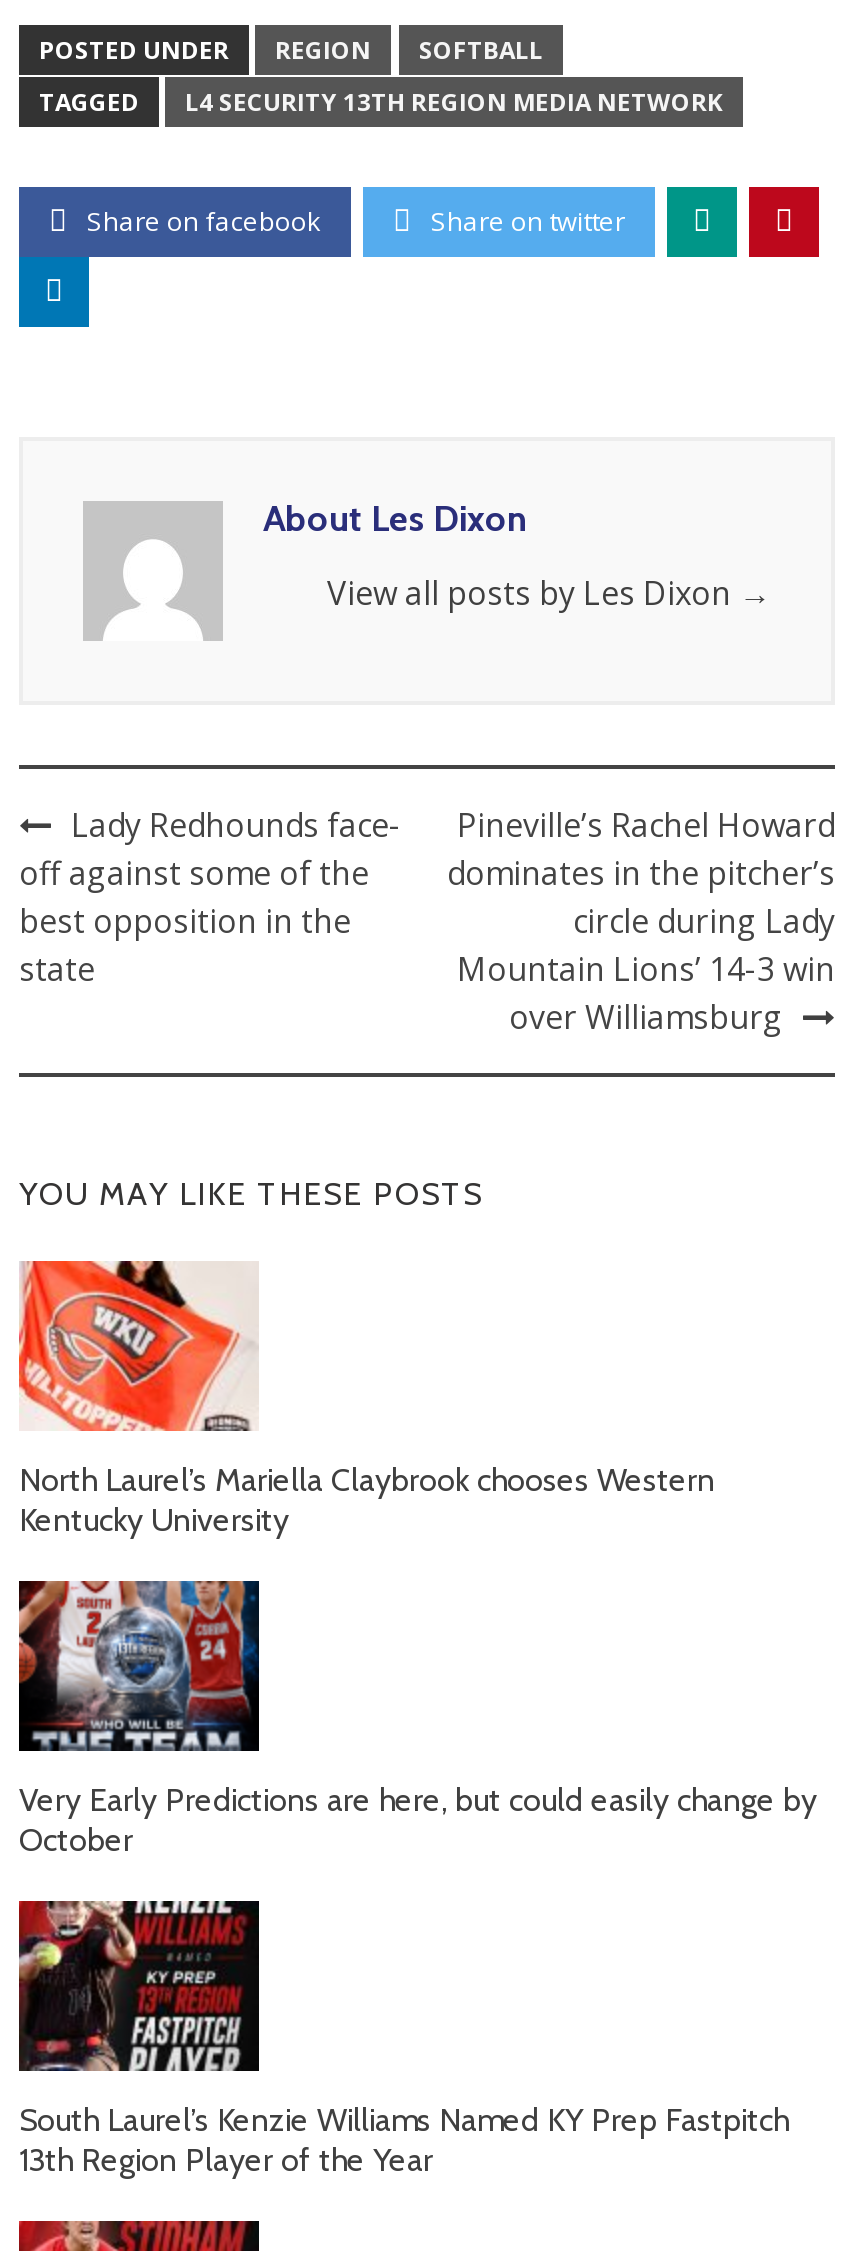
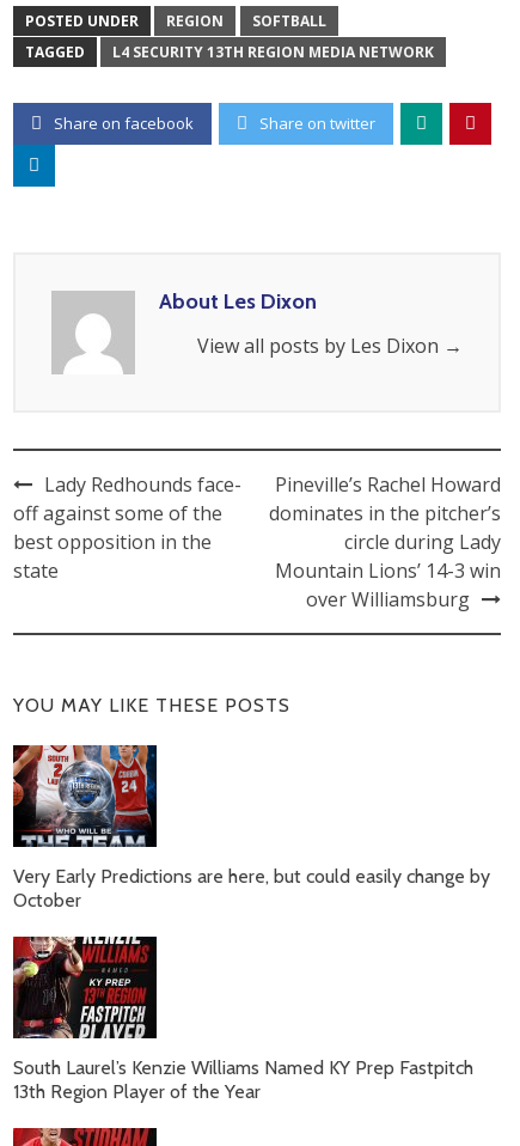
[17,1259,715,1540] [image] | North Laurel’s Mariella Claybrook chooses Western | Kentucky University -> none

